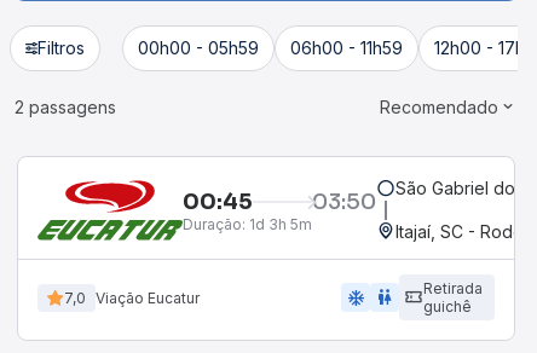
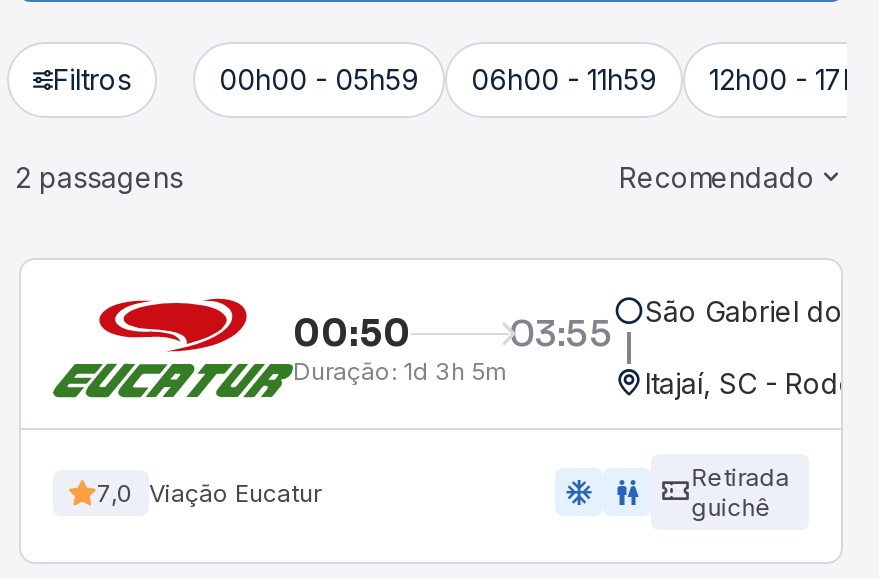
[183,188,253,215] 00:45 -> [293,311,411,355] 00:50
[312,188,376,215] 03:50 -> [509,311,613,355] 03:55

